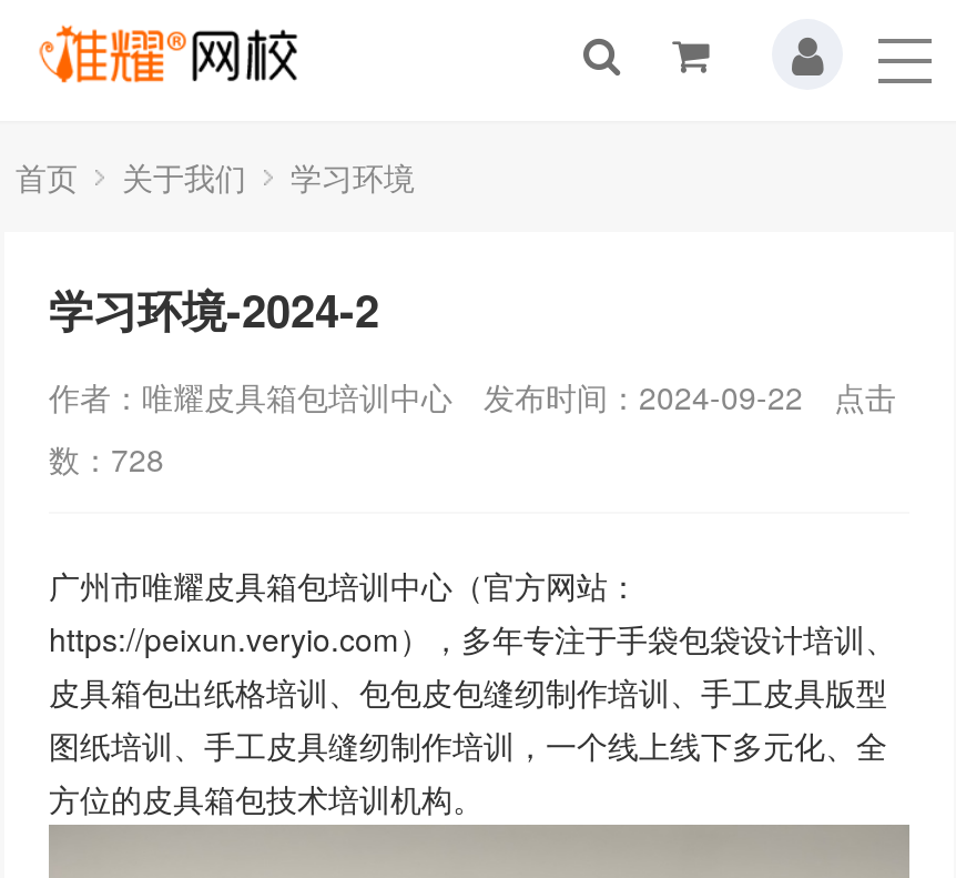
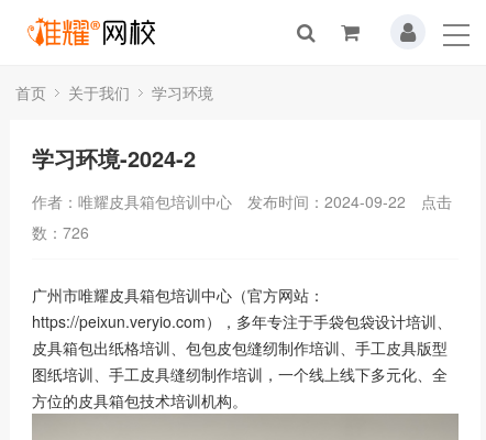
[49,436,164,481] 数：728 -> [32,221,89,243] 数：726

